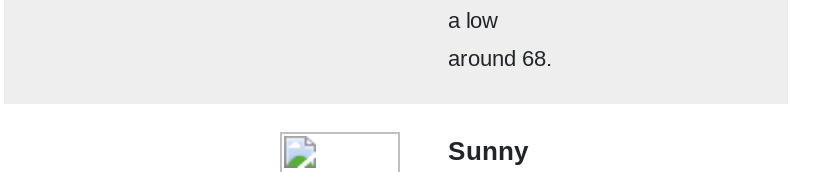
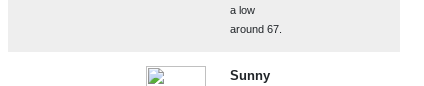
[448,46,552,70] around 68. -> [230,23,282,35] around 67.

